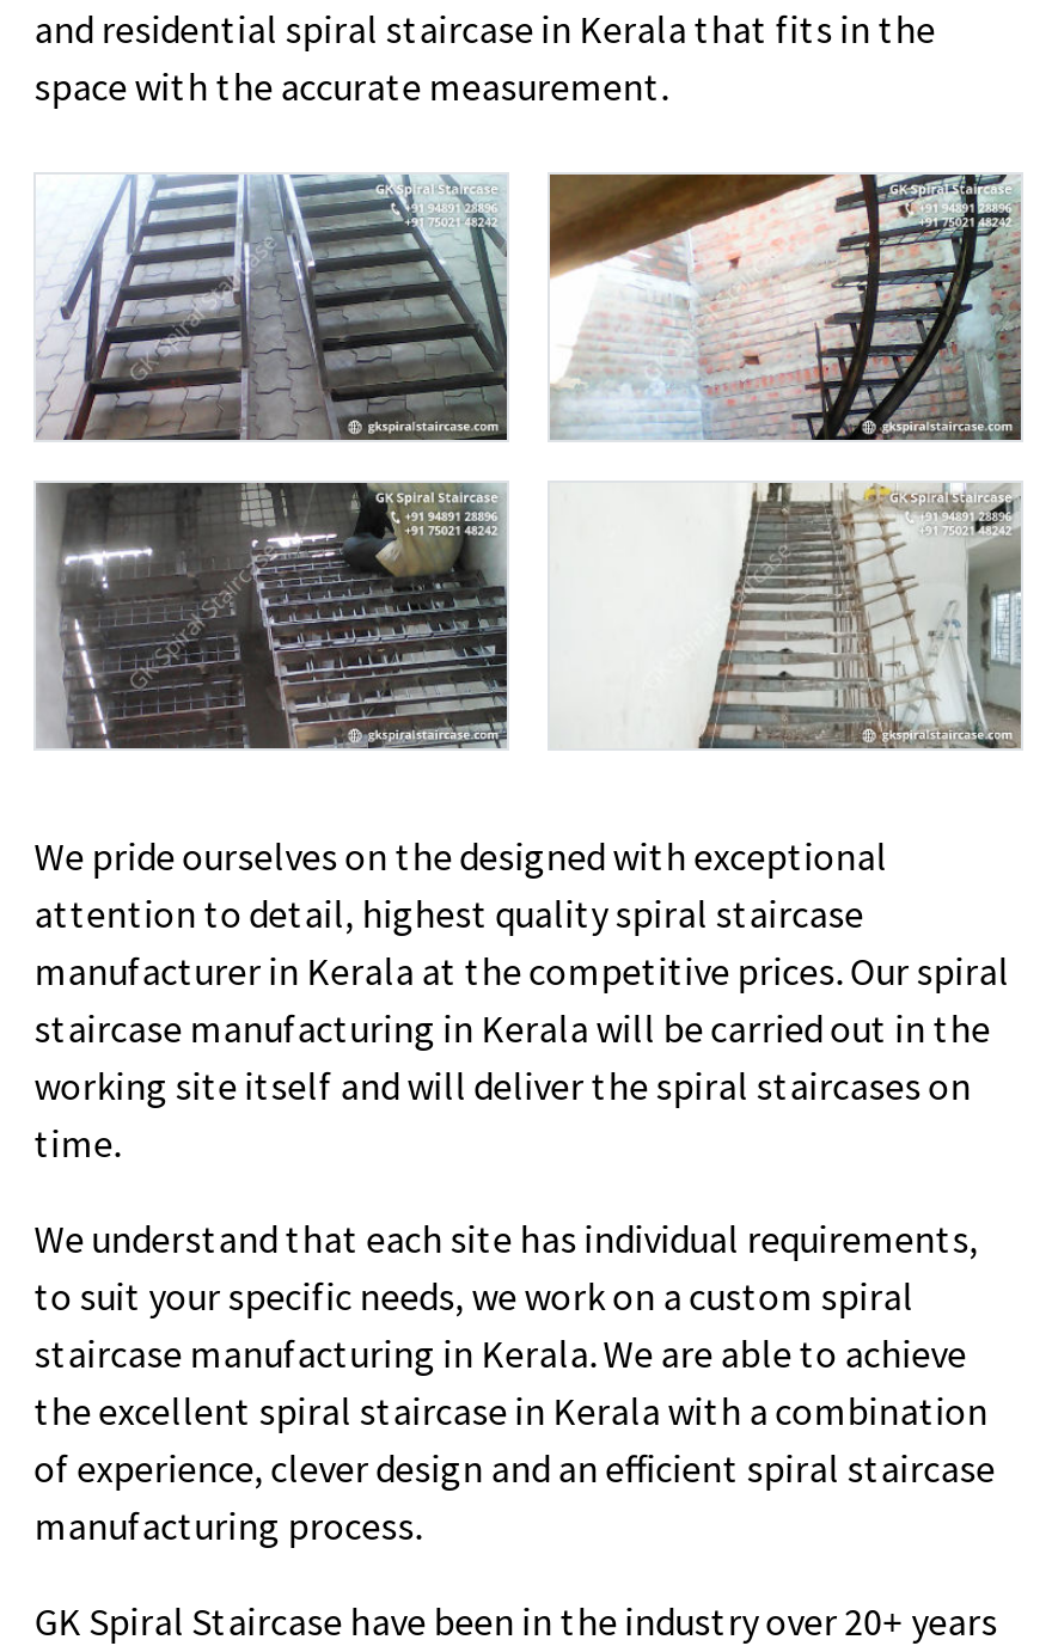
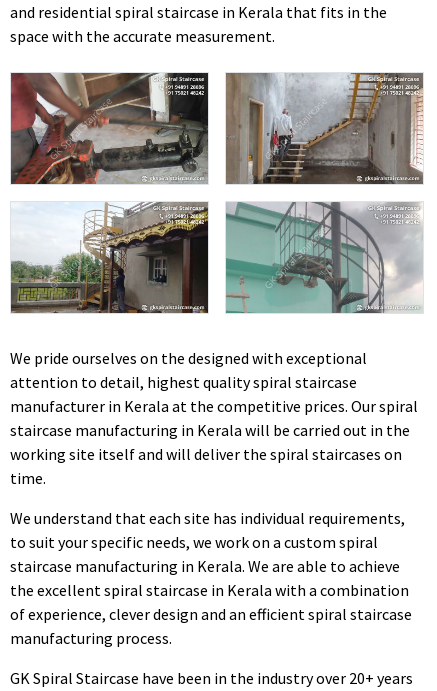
[36,172,509,442] [image] -> [10,72,209,185] [image]
[550,172,1023,442] [image] -> [225,72,423,185] [image]
[33,481,509,751] [image] -> [10,202,209,314] [image]
[550,483,1023,751] [image] -> [225,201,423,314] [image]

